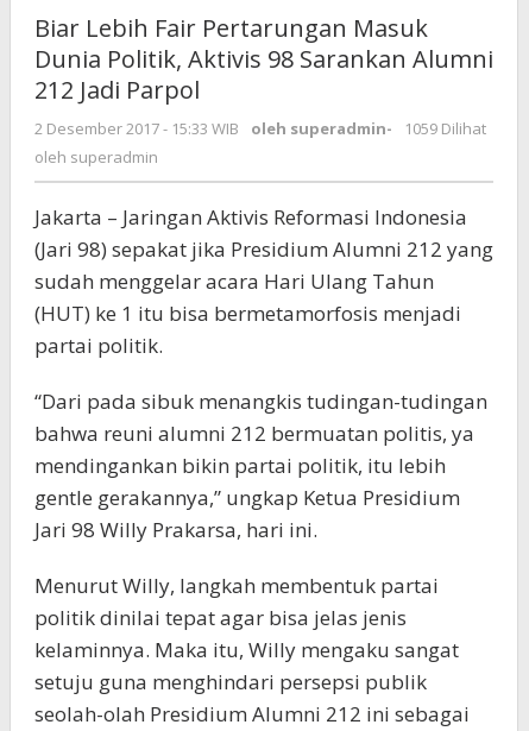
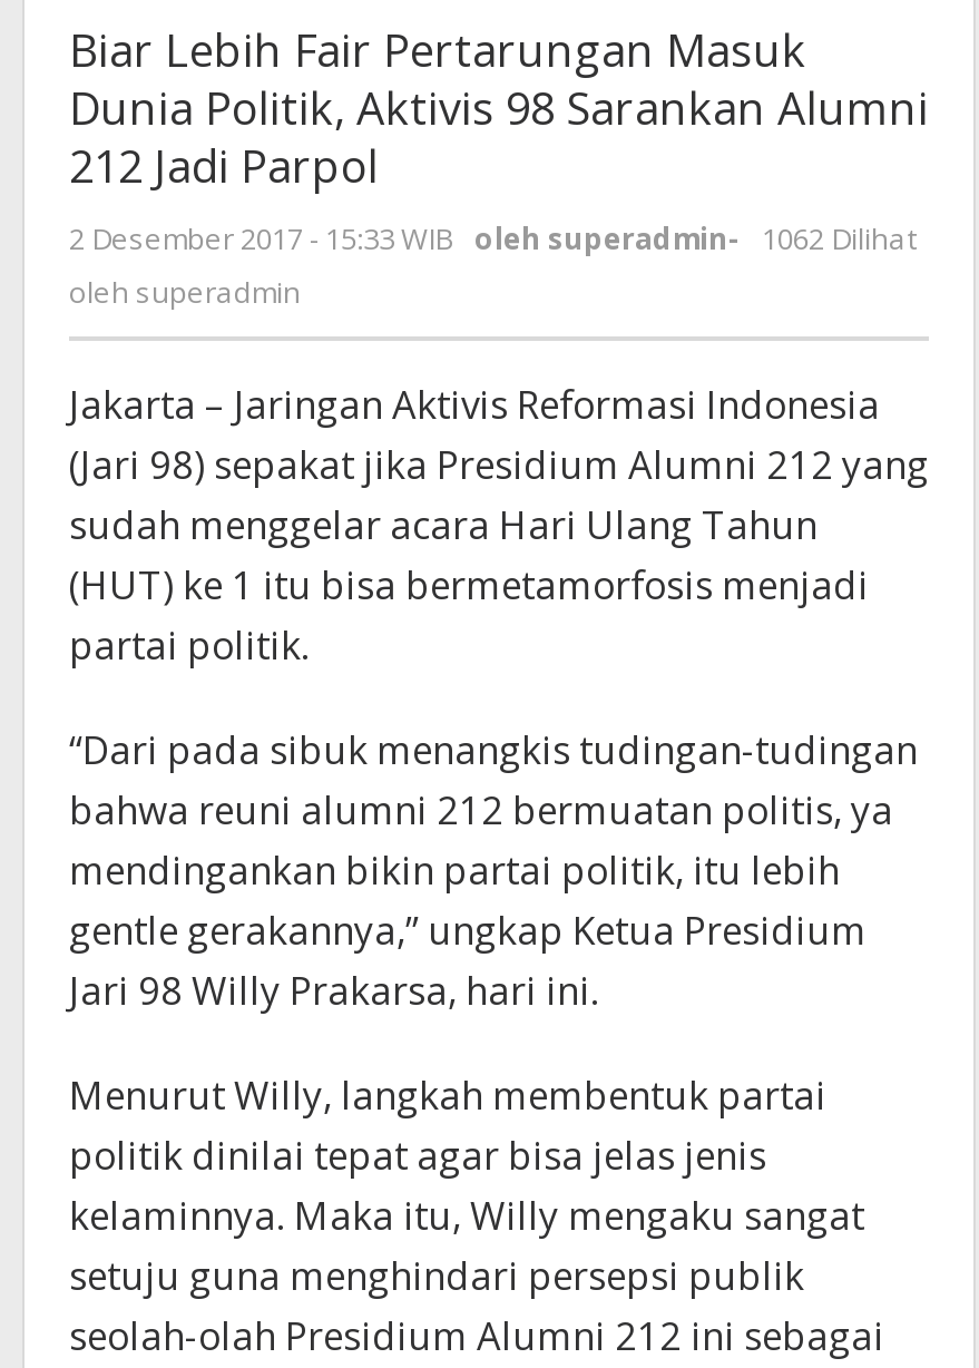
[34,118,486,139] 2 Desember 2017 - 15:33 WIB oleh superadmin- 1059 Dilihat -> [69,218,916,258] 2 Desember 2017 - 15:33 WIB oleh superadmin- 1062 Dilihat

